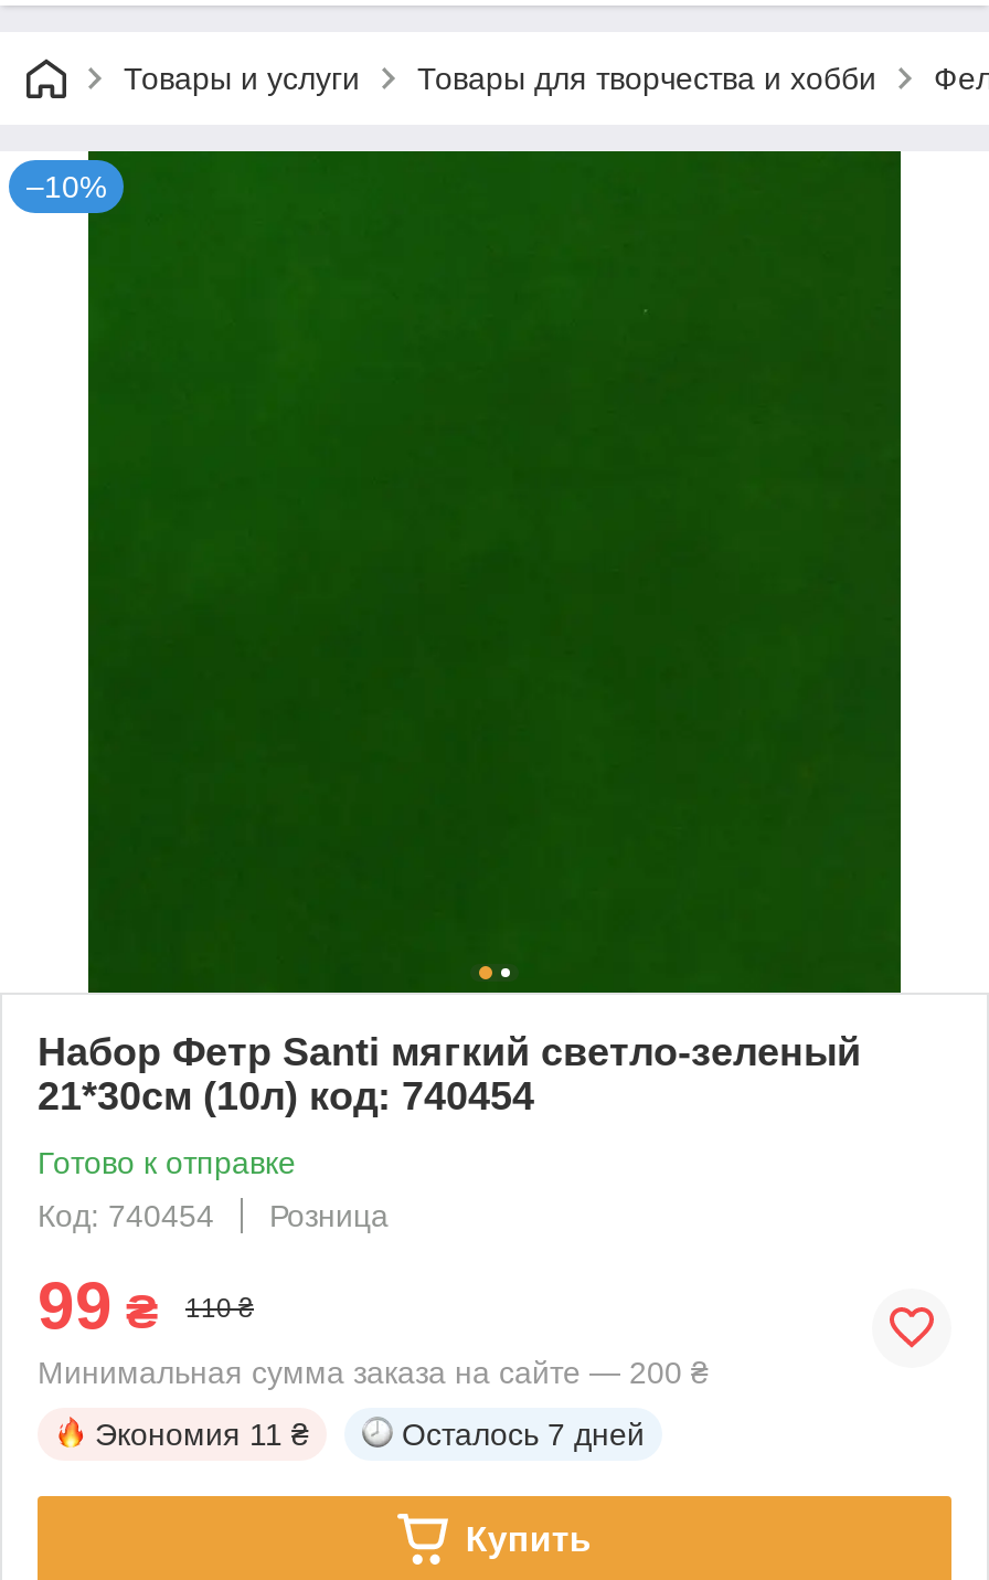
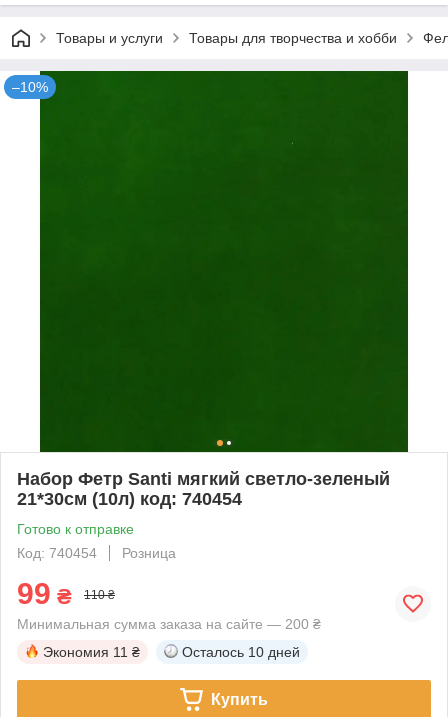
[402,1416,645,1451] Осталось 7 дней -> [182,644,300,660] Осталось 10 дней

